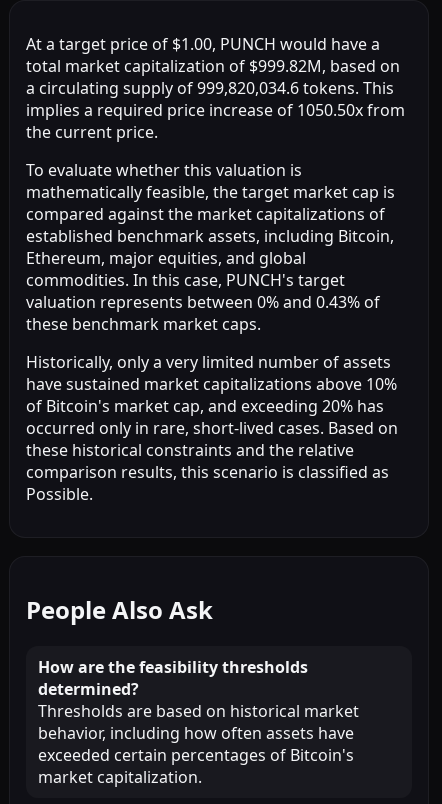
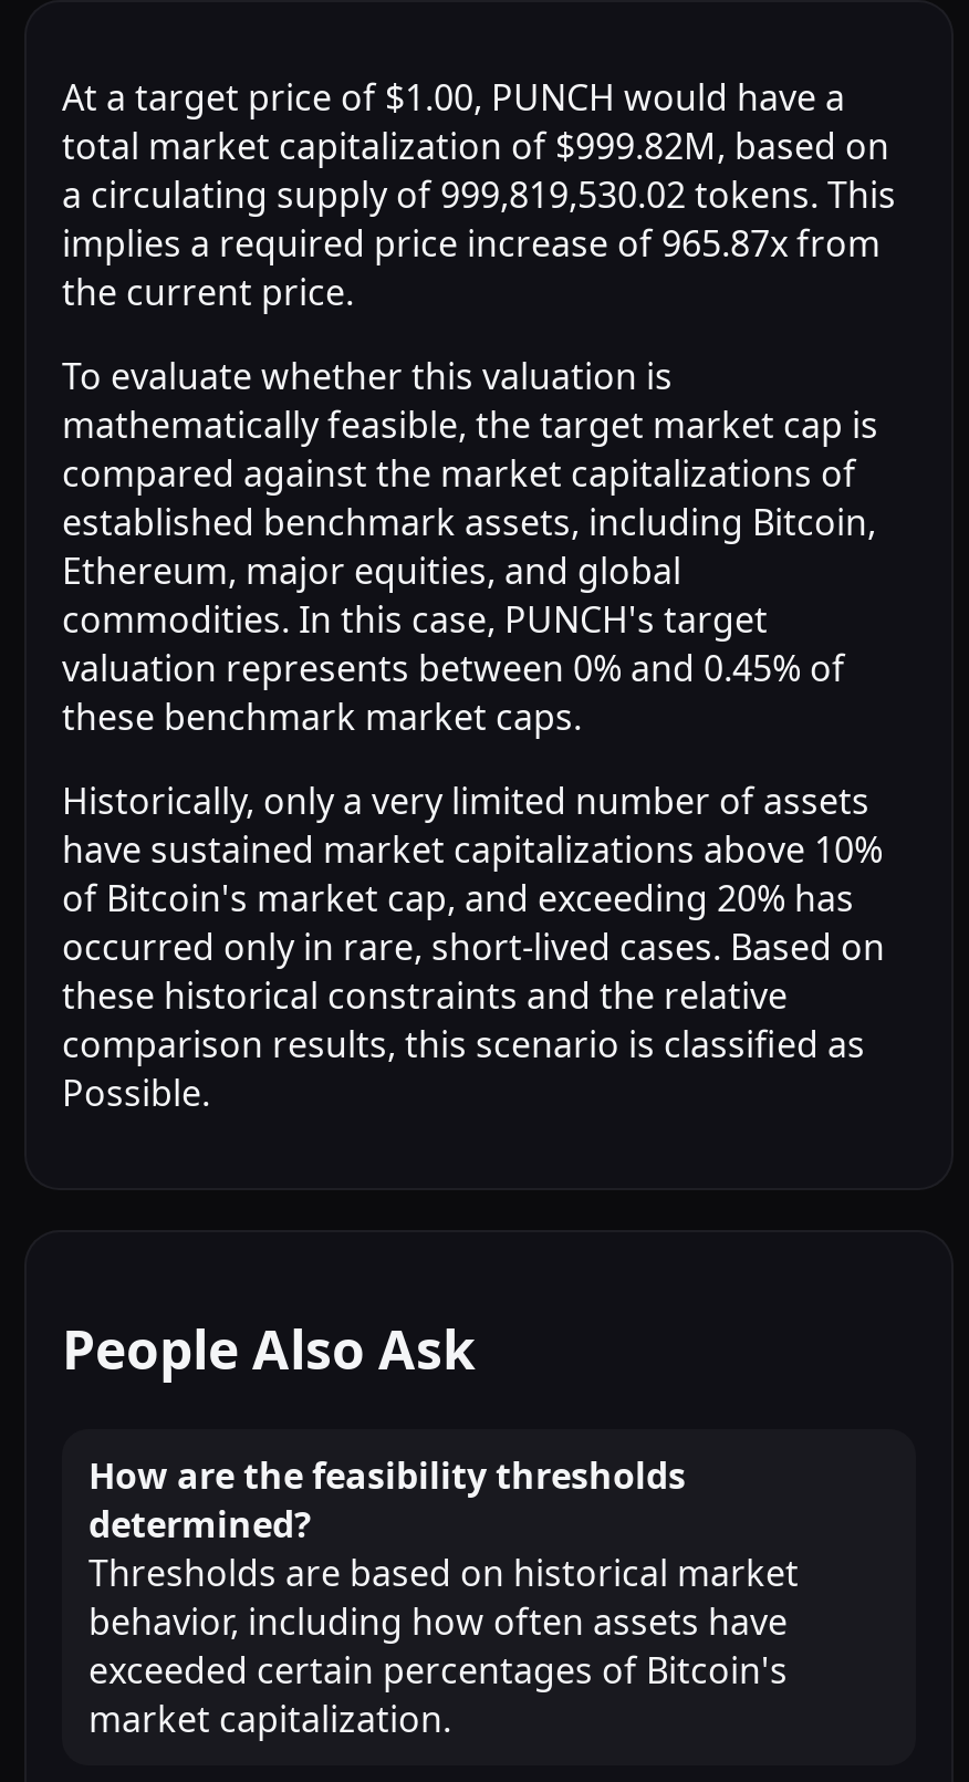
[26,77,394,99] a circulating supply of 999,820,034.6 tokens. This -> [62,170,896,219] a circulating supply of 999,819,530.02 tokens. This
[26,99,405,121] implies a required price increase of 1050.50x from -> [62,219,881,267] implies a required price increase of 965.87x from
[26,291,380,313] valuation represents between 0% and 0.43% of -> [62,643,845,692] valuation represents between 0% and 0.45% of

